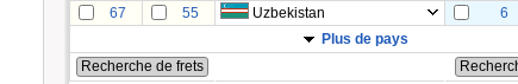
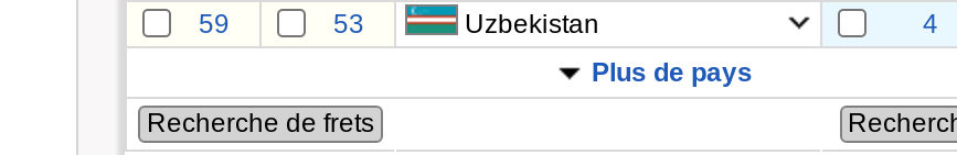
[109,5,126,21] 67 -> [199,9,230,40] 59
[182,5,198,21] 55 -> [333,9,364,40] 53
[500,5,508,21] 6 -> [923,9,938,40] 4

